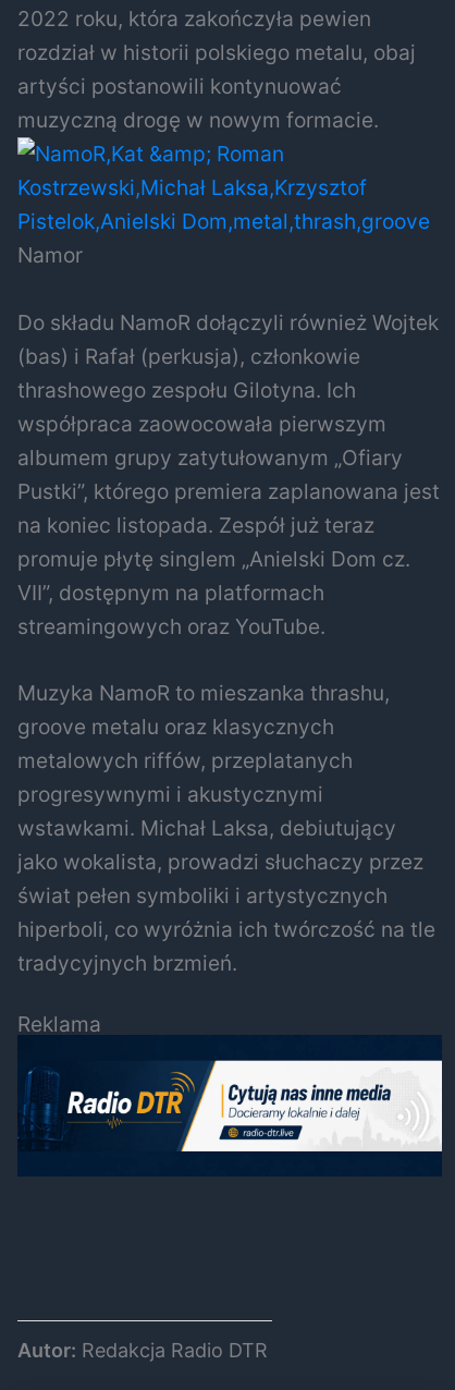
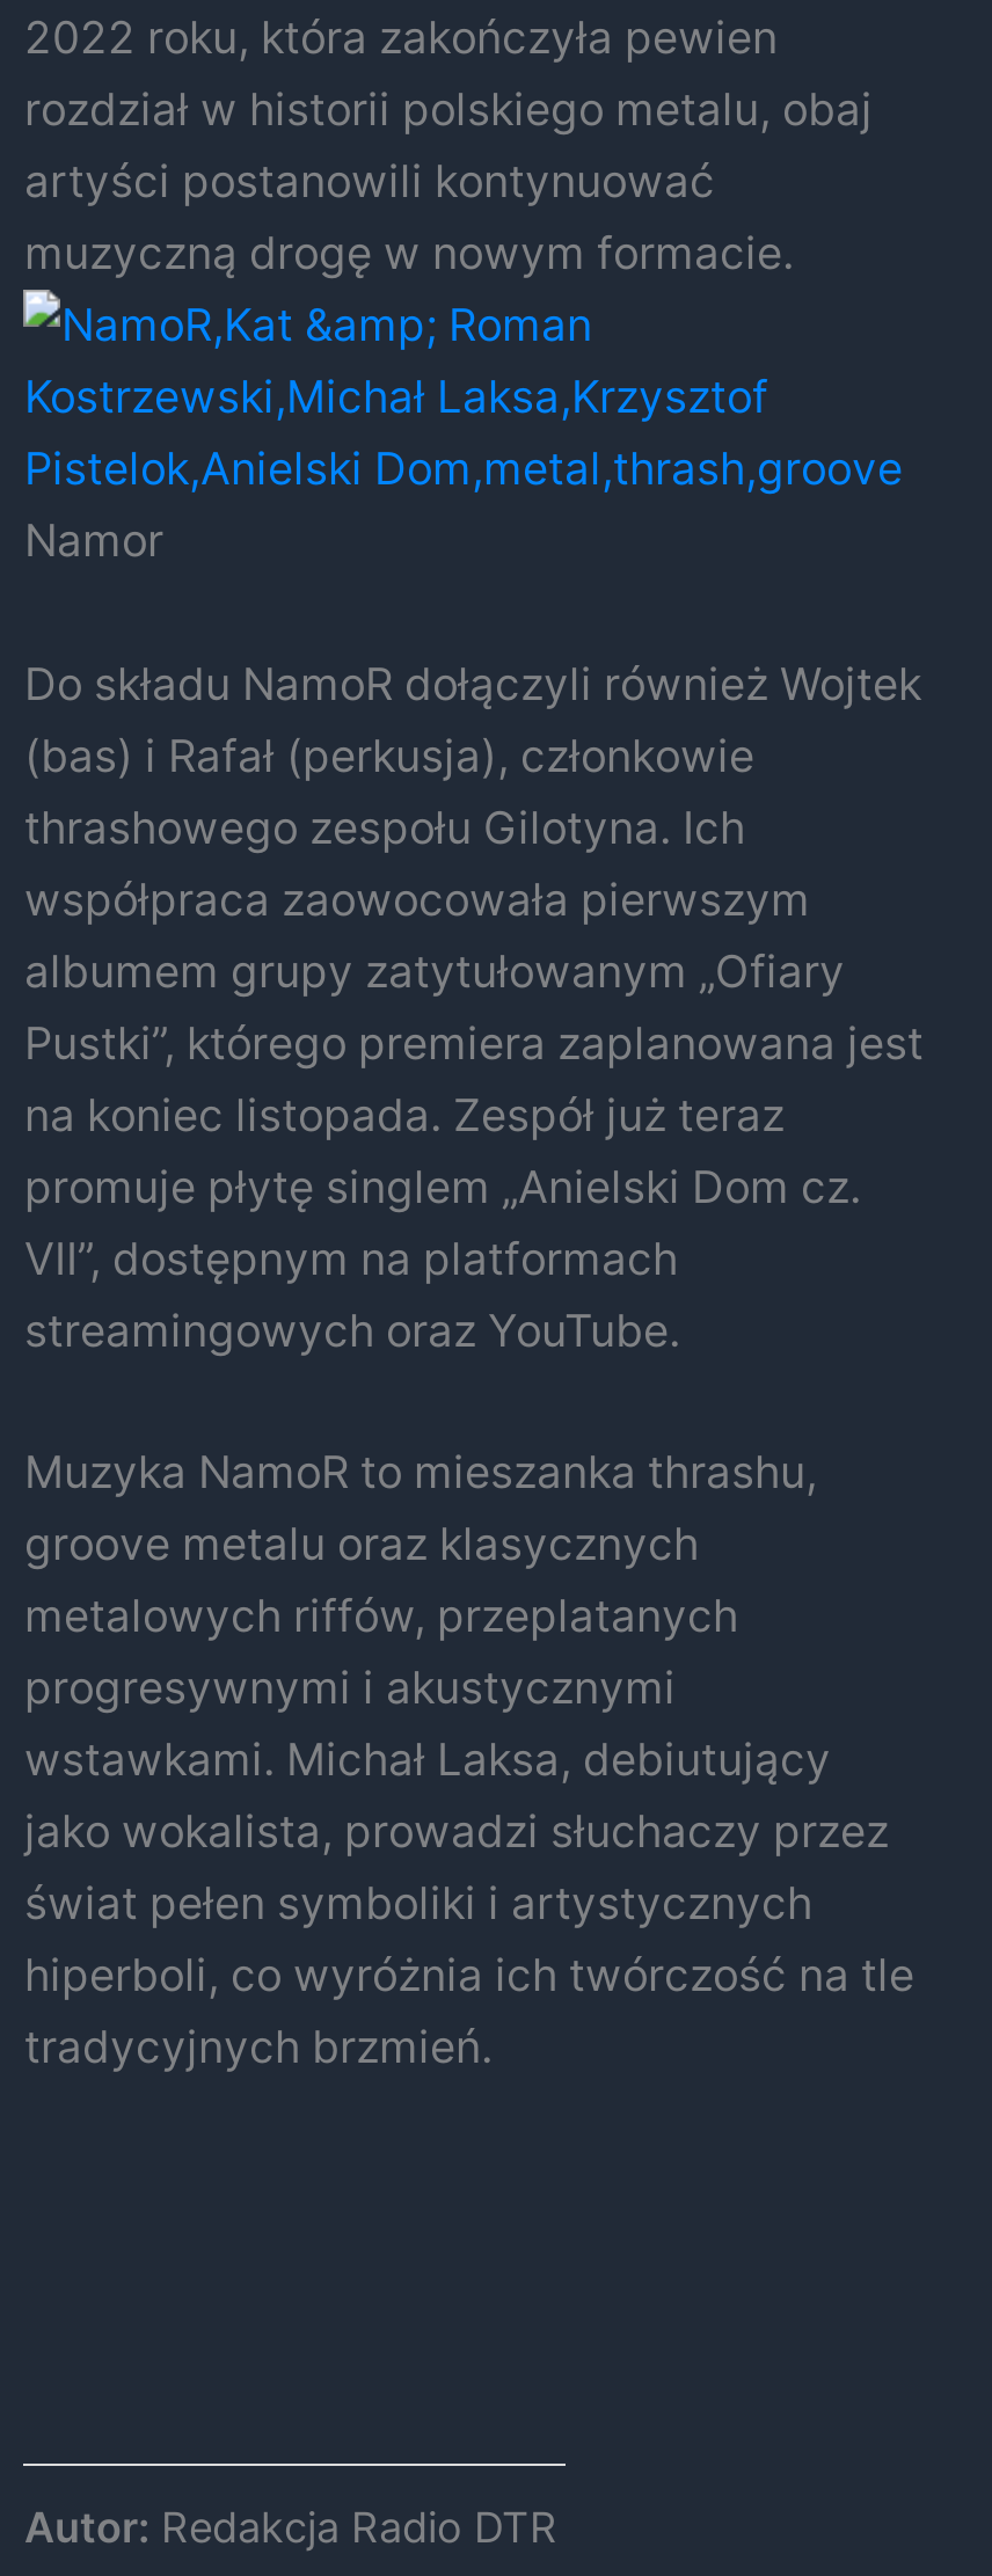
[18,1011,443,1175] [image] | Reklama -> none

